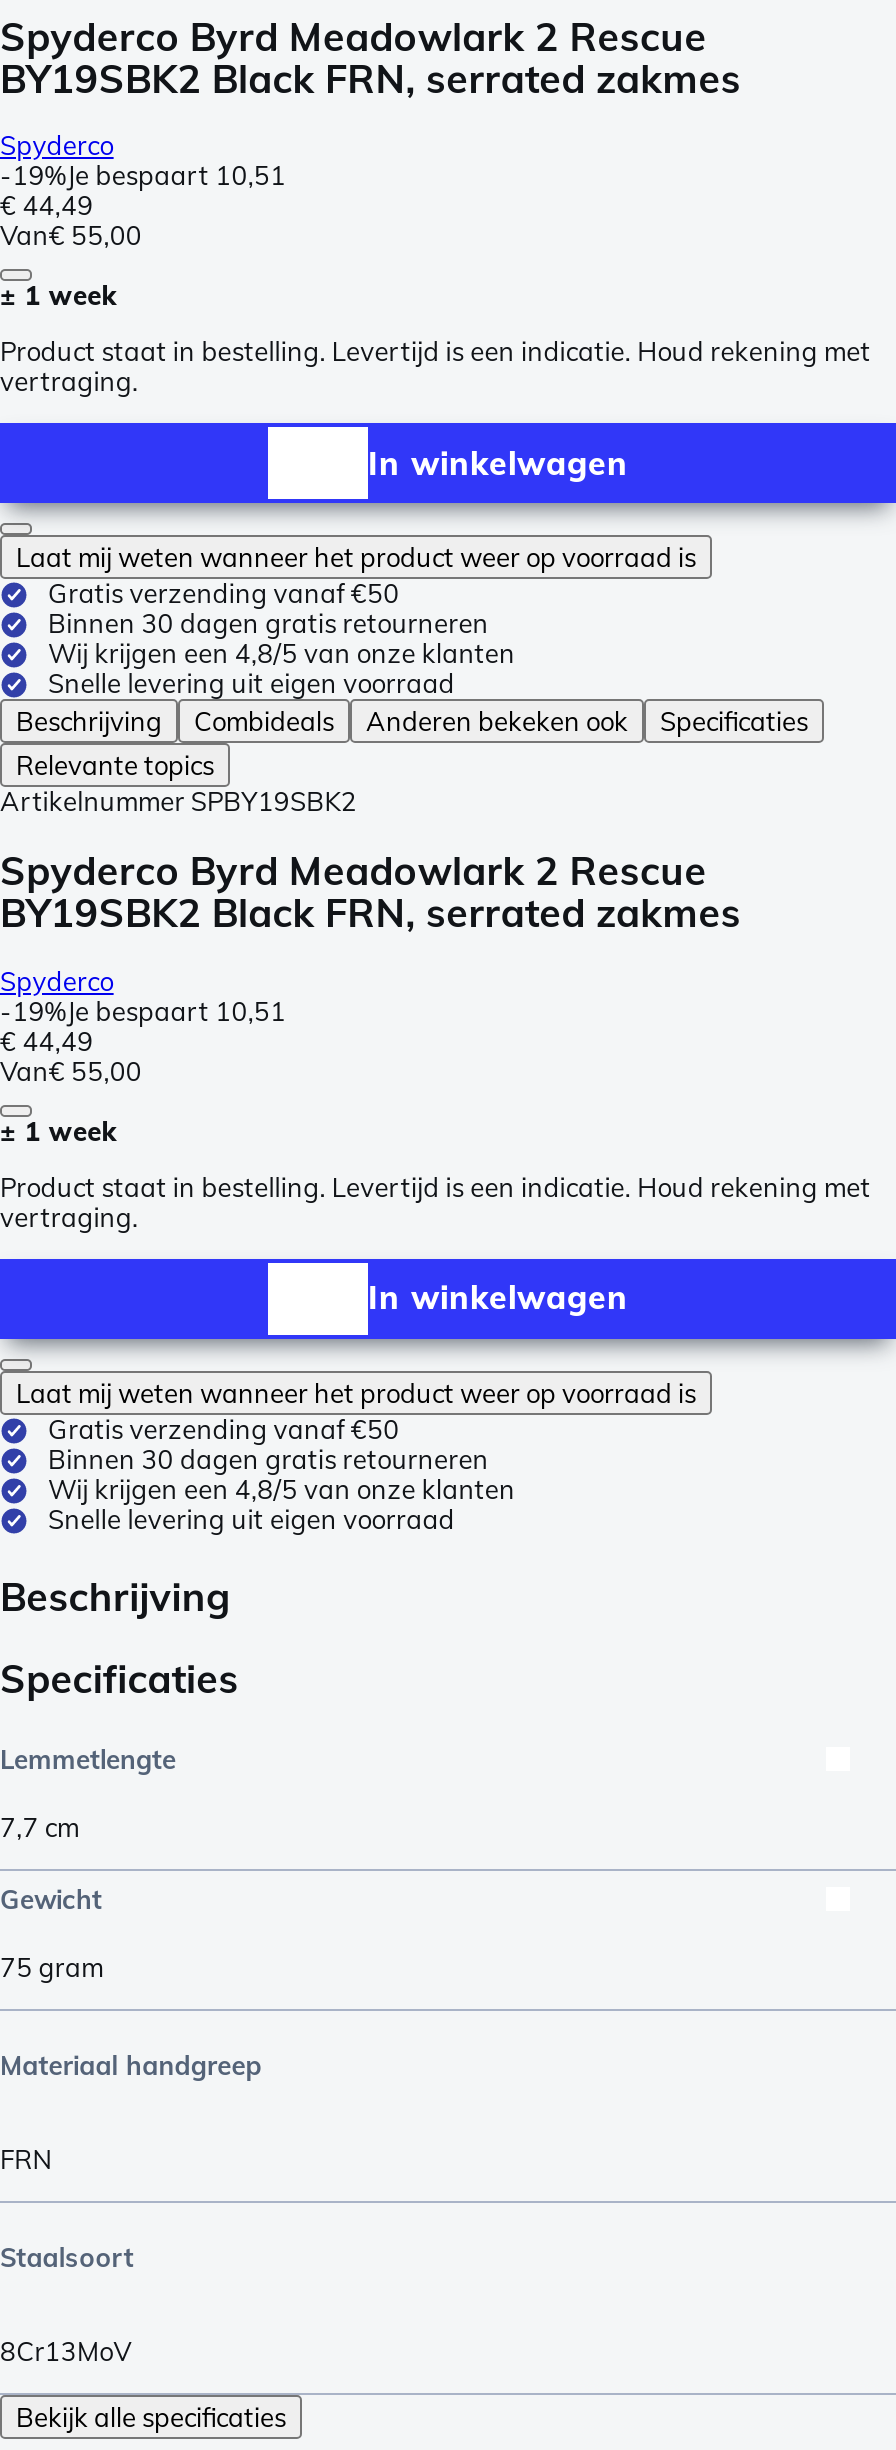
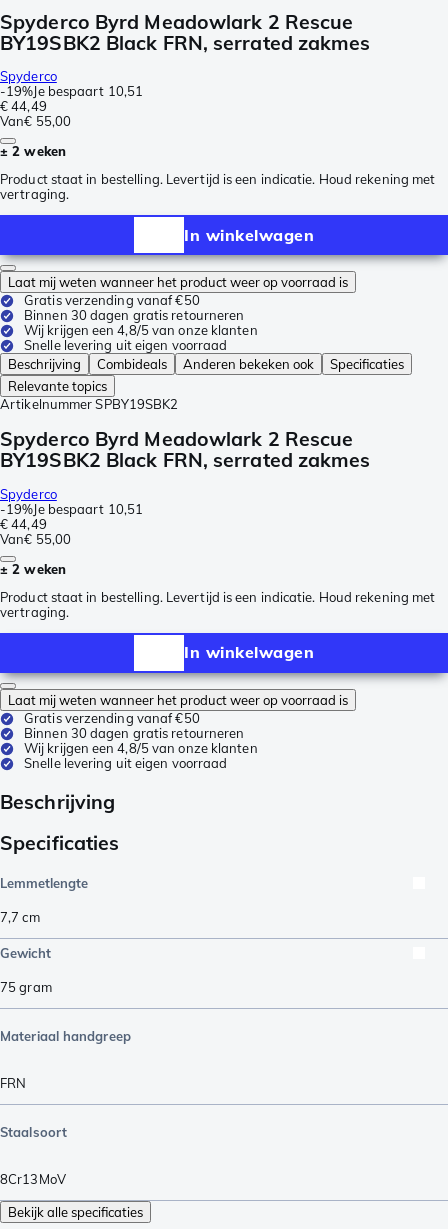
[0,279,116,311] ± 1 week -> [0,143,66,159] ± 2 weken
[0,1114,116,1146] ± 1 week -> [0,561,66,577] ± 2 weken

